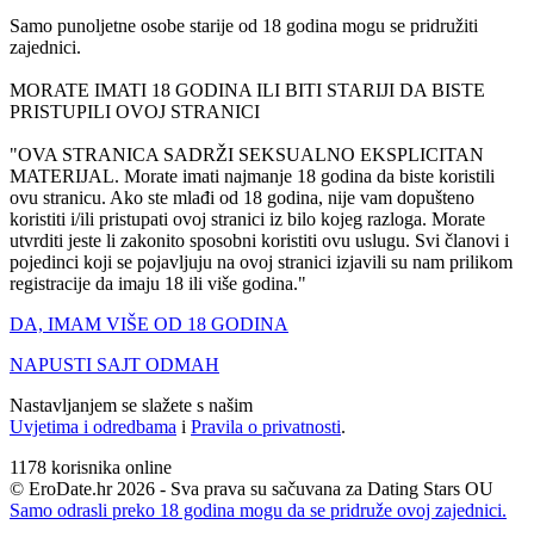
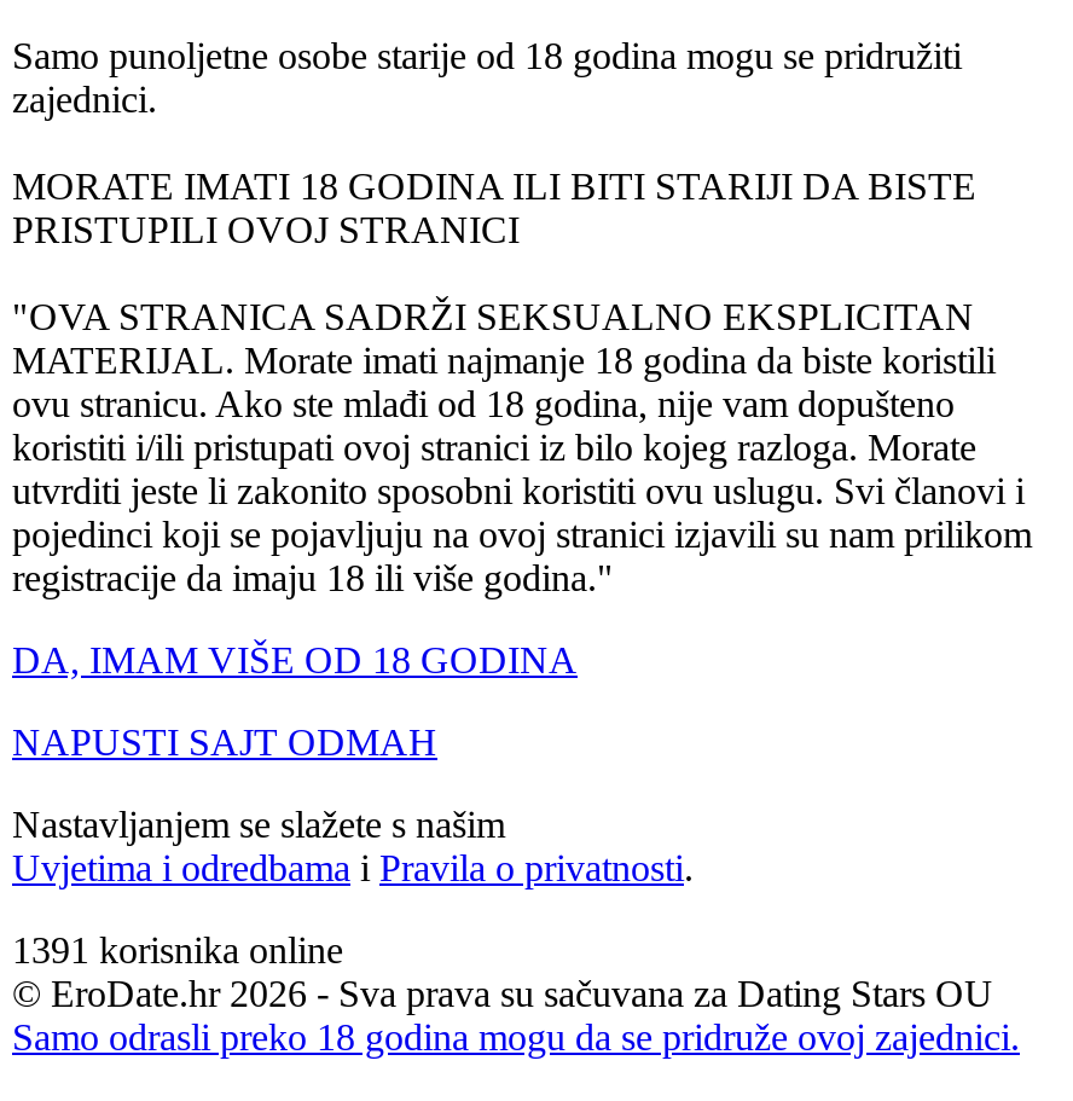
[10,457,172,477] 1178 korisnika online -> [12,929,343,970] 1391 korisnika online

